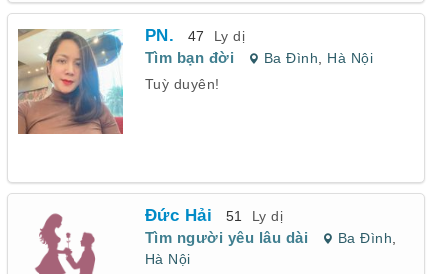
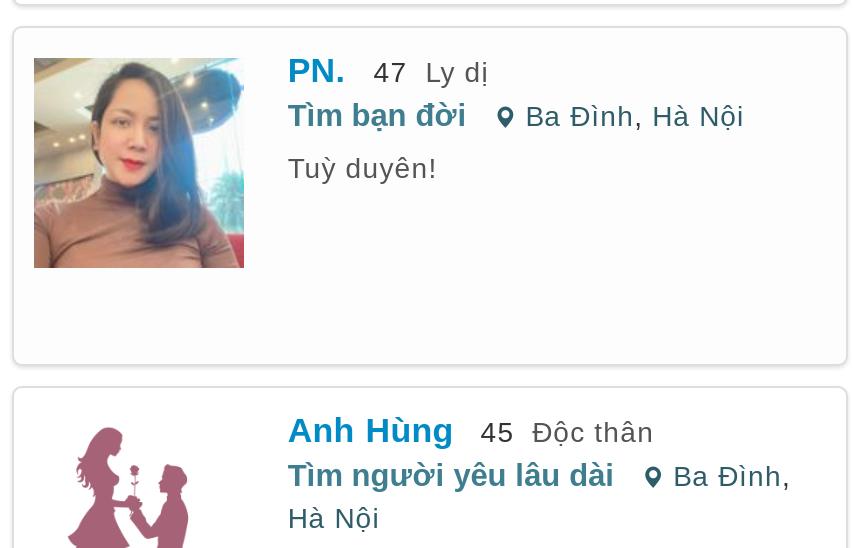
[145,206,283,225] Đức Hải 51 Ly dị -> [288,412,654,450] Anh Hùng 45 Độc thân

